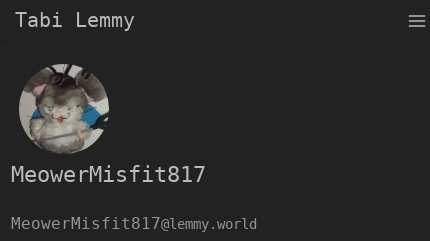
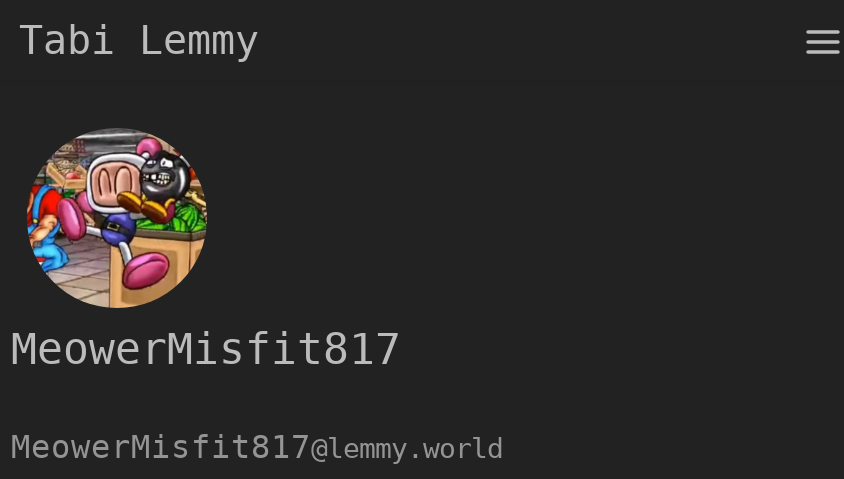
[18,64,110,154] [image] -> [25,130,209,310] [image]

